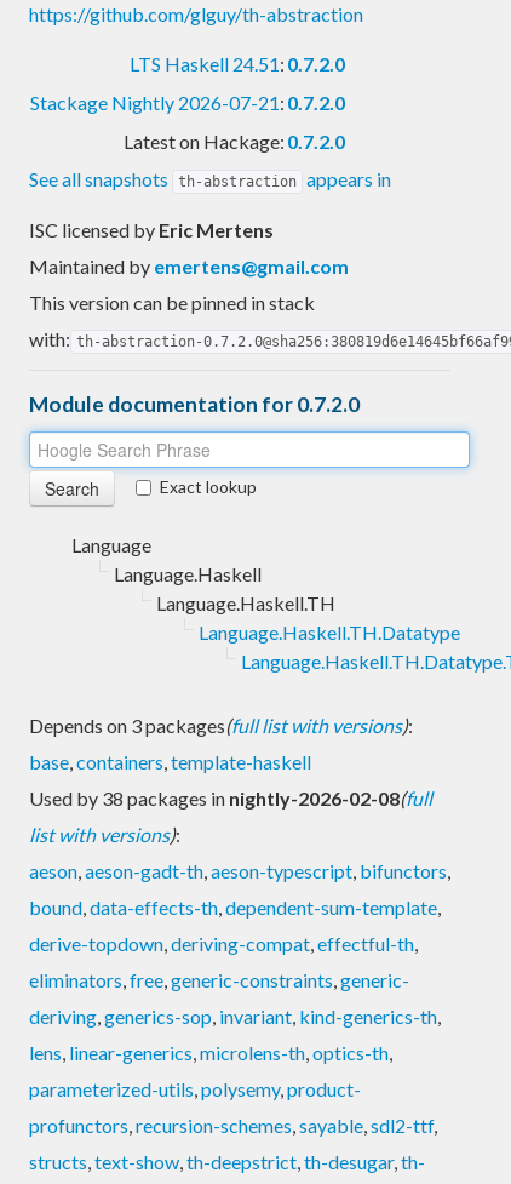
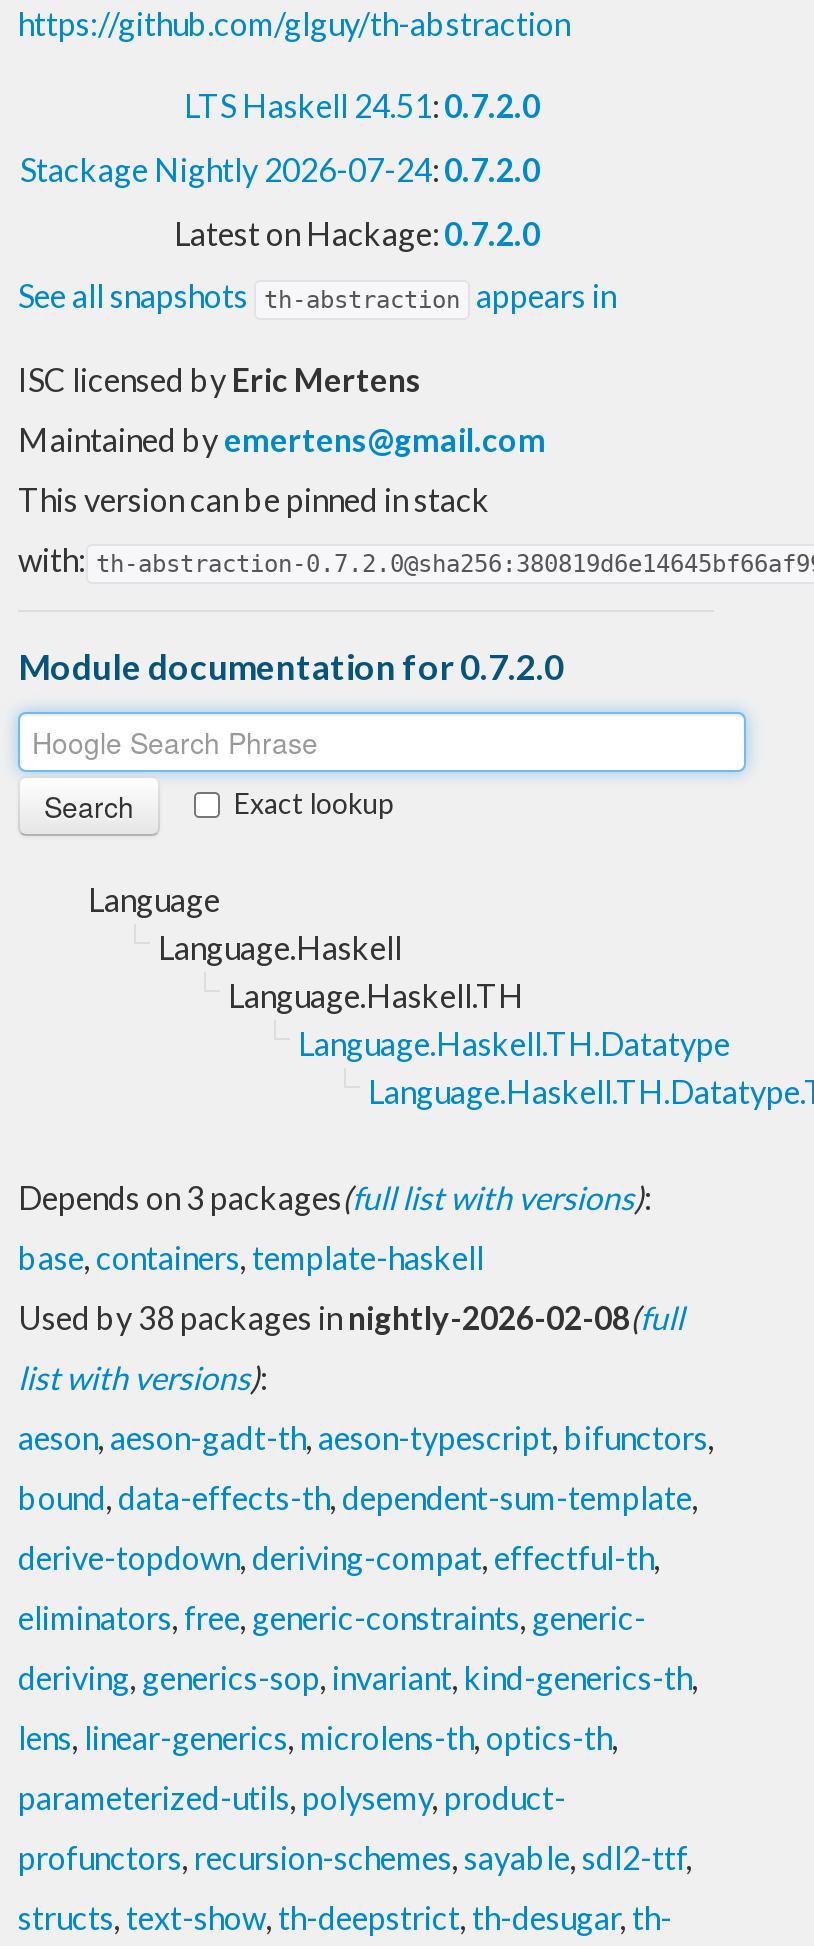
[30,91,345,114] Stackage Nightly 2026-07-21: 0.7.2.0 -> [20,150,540,188] Stackage Nightly 2026-07-24: 0.7.2.0

